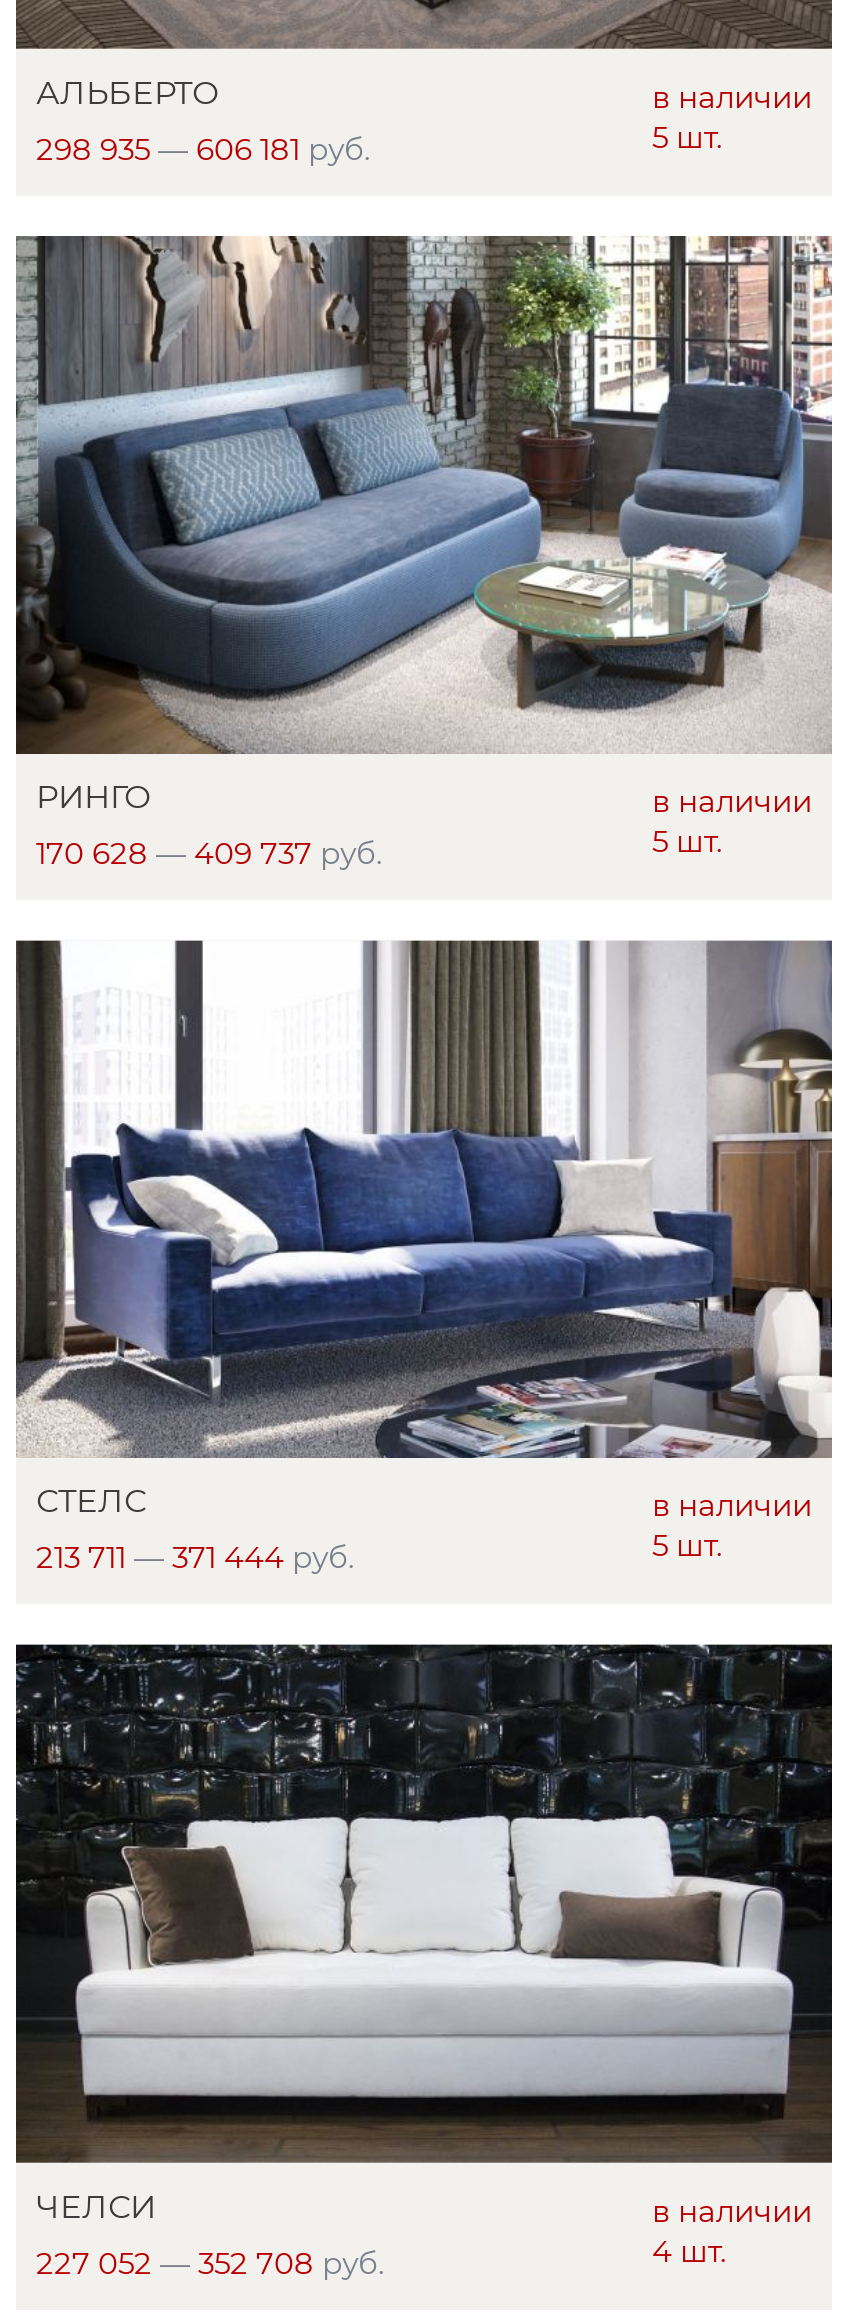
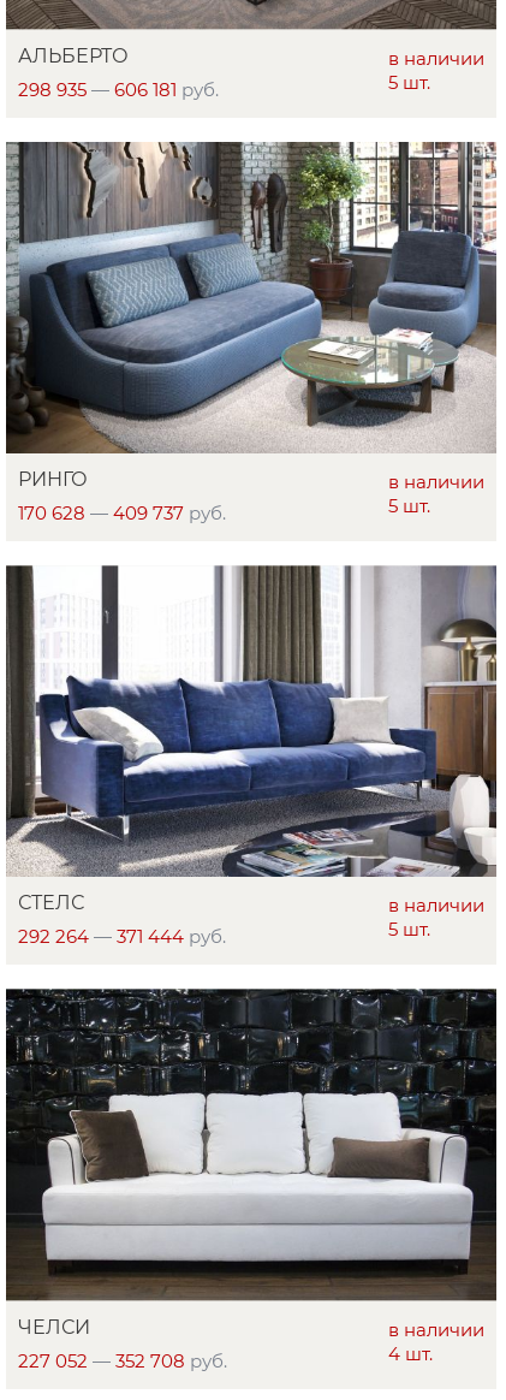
[36,1539,354,1577] 213 711 — 371 444 руб. -> [18,925,226,948] 292 264 — 371 444 руб.

